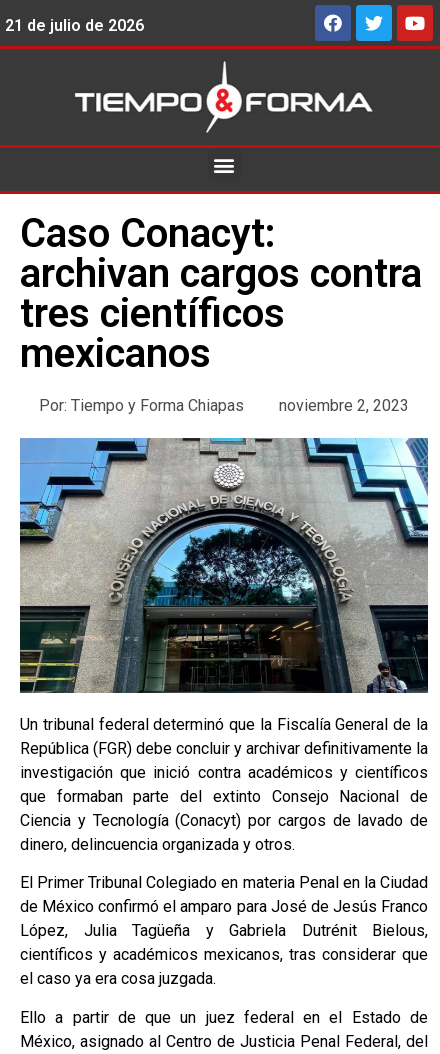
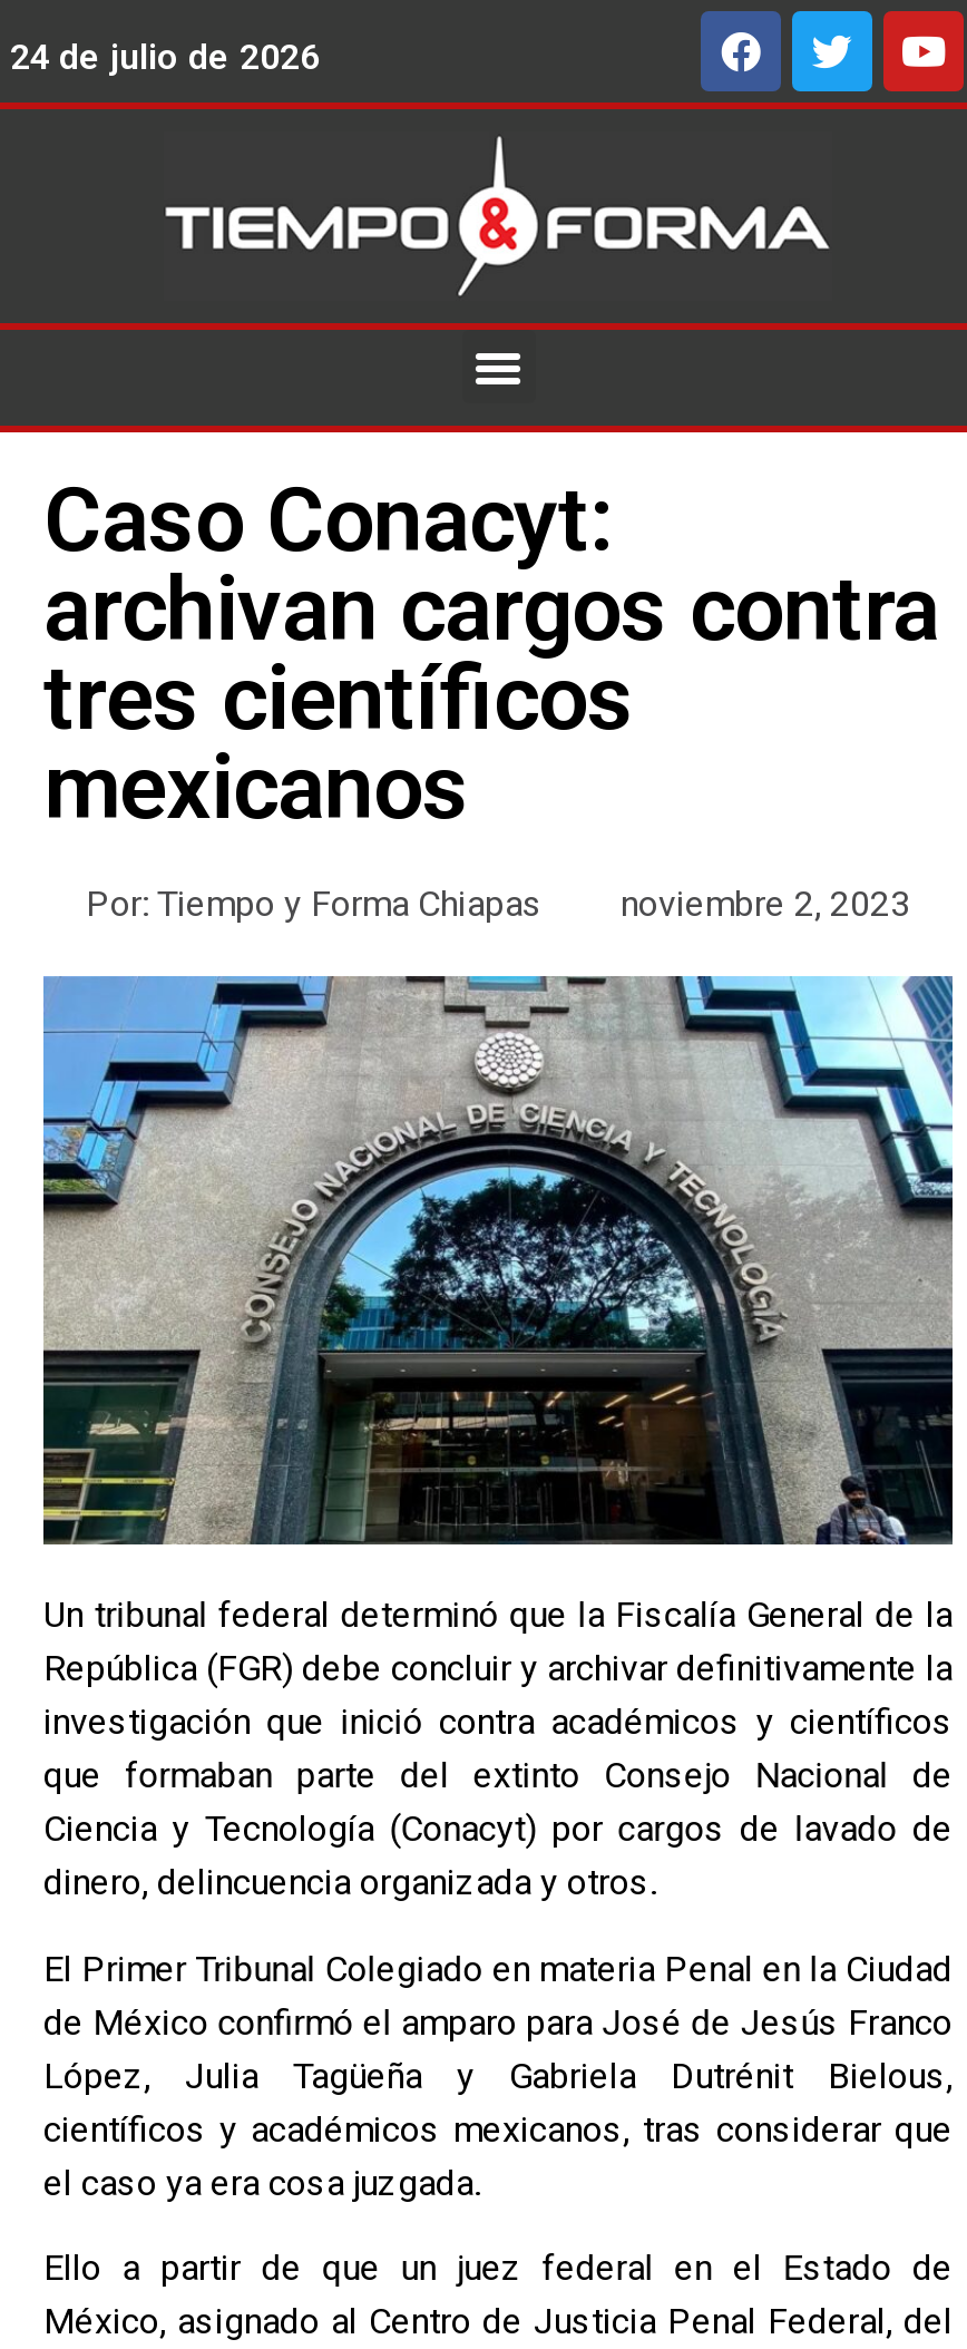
[5,16,144,35] 21 de julio de 2026 -> [10,36,320,78] 24 de julio de 2026

